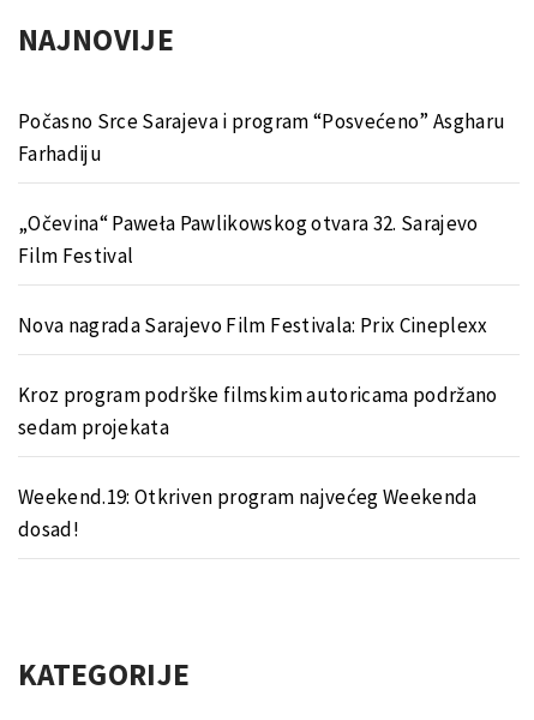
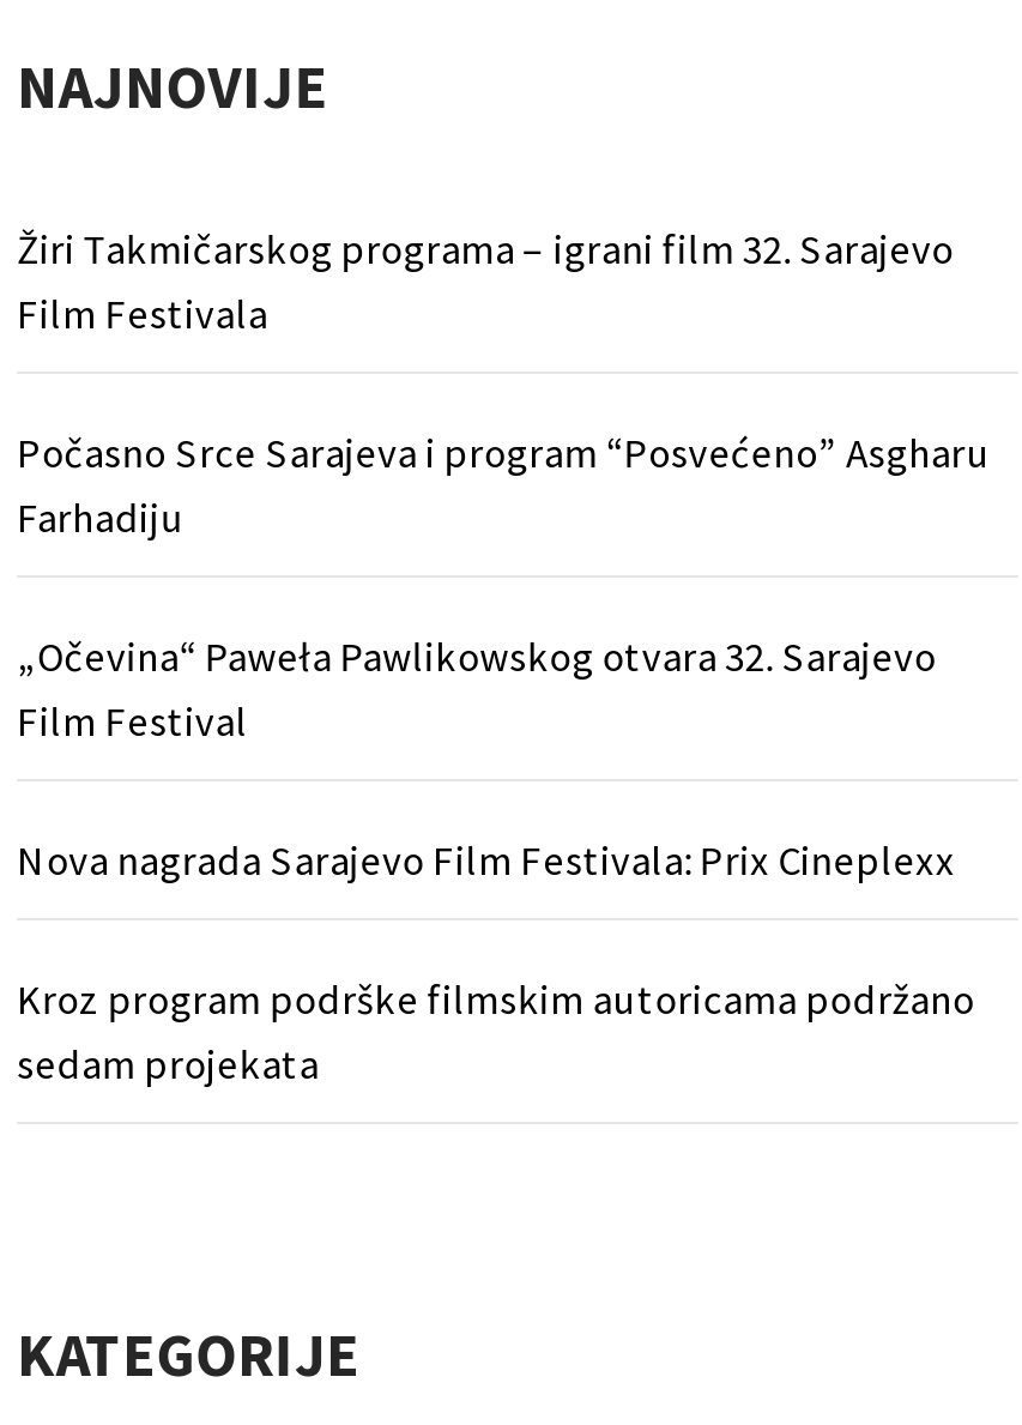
none -> [17,224,954,341] Žiri Takmičarskog programa – igrani film 32. Sarajevo | Film Festivala
moved [18,108,506,440] -> [17,427,990,1091]: Počasno Srce Sarajeva i program “Posvećeno” Asgharu | Farhadiju | „Očevina“ Paweła Pawlikowskog otvara 32. Sarajevo | Film Festival | Nova nagrada Sarajevo Film Festivala: Prix Cineplexx | Kroz program podrške filmskim autoricama podržano | sedam projekata
[18,483,477,542] Weekend.19: Otkriven program najvećeg Weekenda | dosad! -> none

